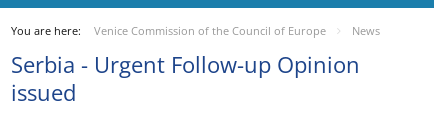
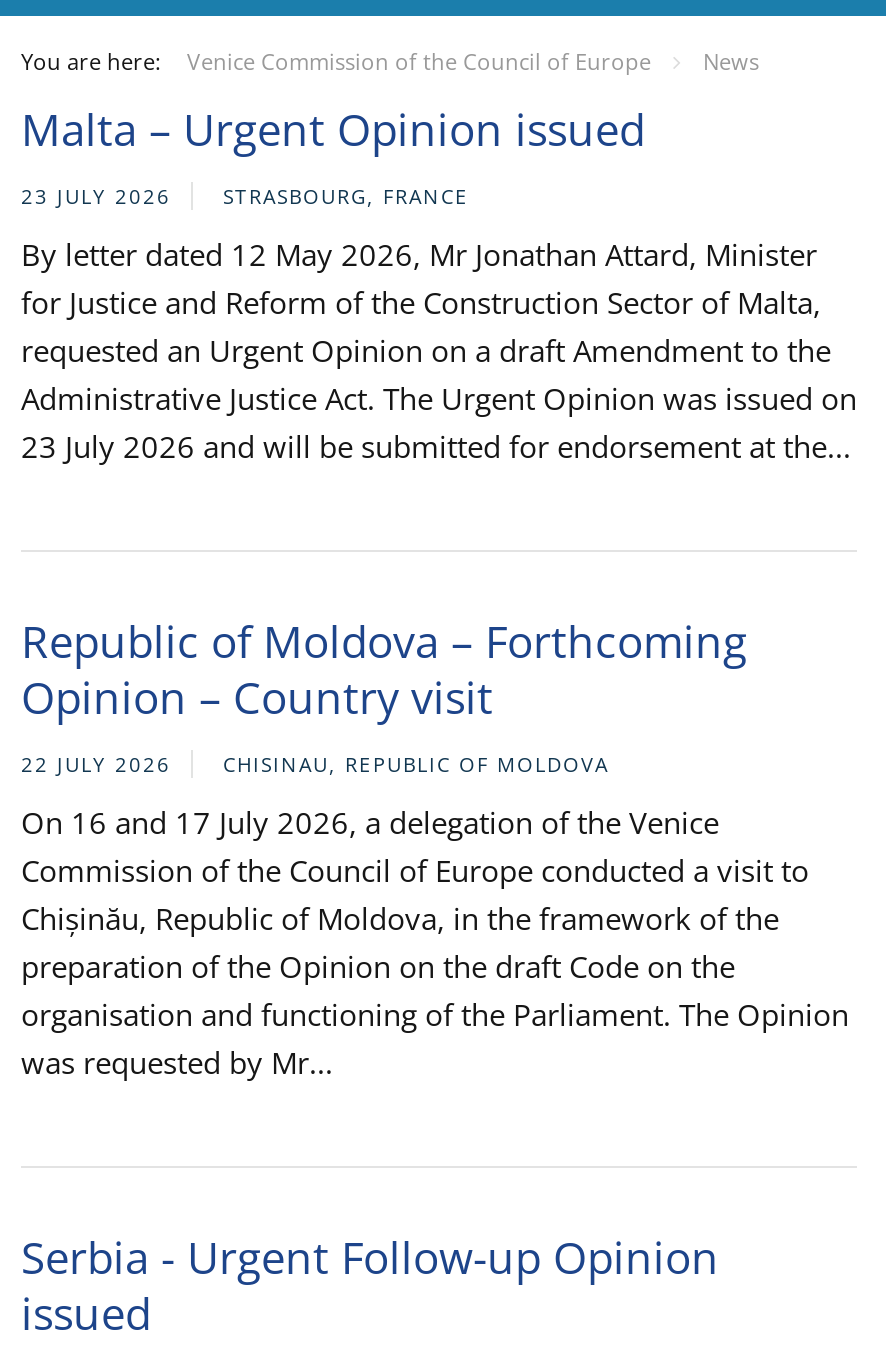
none -> [21,98,857,1082] Malta – Urgent Opinion issued | 23 JULY 2026 | STRASBOURG, FRANCE | By letter dated 12 May 2026, Mr Jonathan Attard, Minister | for Justice and Reform of the Construction Sector of Malta, | requested an Urgent Opinion on a draft Amendment to the | Administrative Justice Act. The Urgent Opinion was issued on | 23 July 2026 and will be submitted for endorsement at the... | Republic of Moldova – Forthcoming | Opinion – Country visit | 22 JULY 2026 | CHISINAU, REPUBLIC OF MOLDOVA | On 16 and 17 July 2026, a delegation of the Venice | Commission of the Council of Europe conducted a visit to | Chișinău, Republic of Moldova, in the framework of the | preparation of the Opinion on the draft Code on the | organisation and functioning of the Parliament. The Opinion | was requested by Mr...

